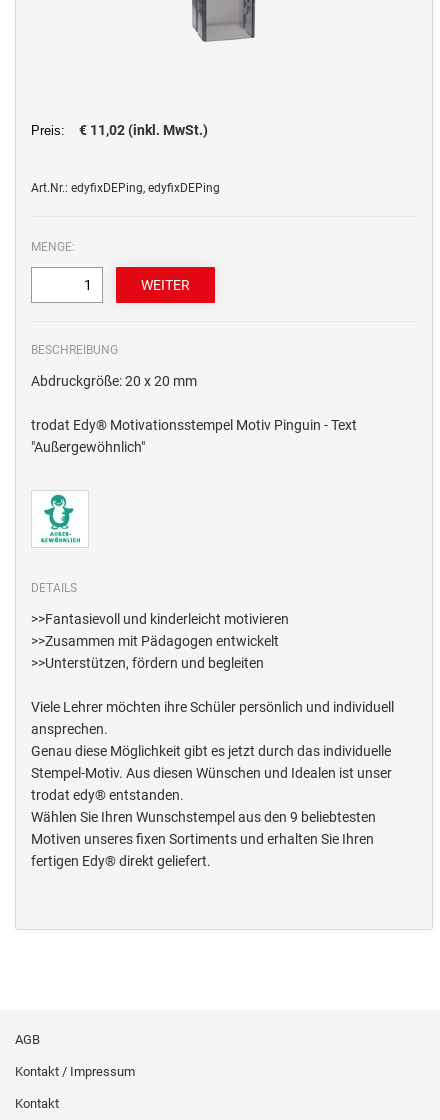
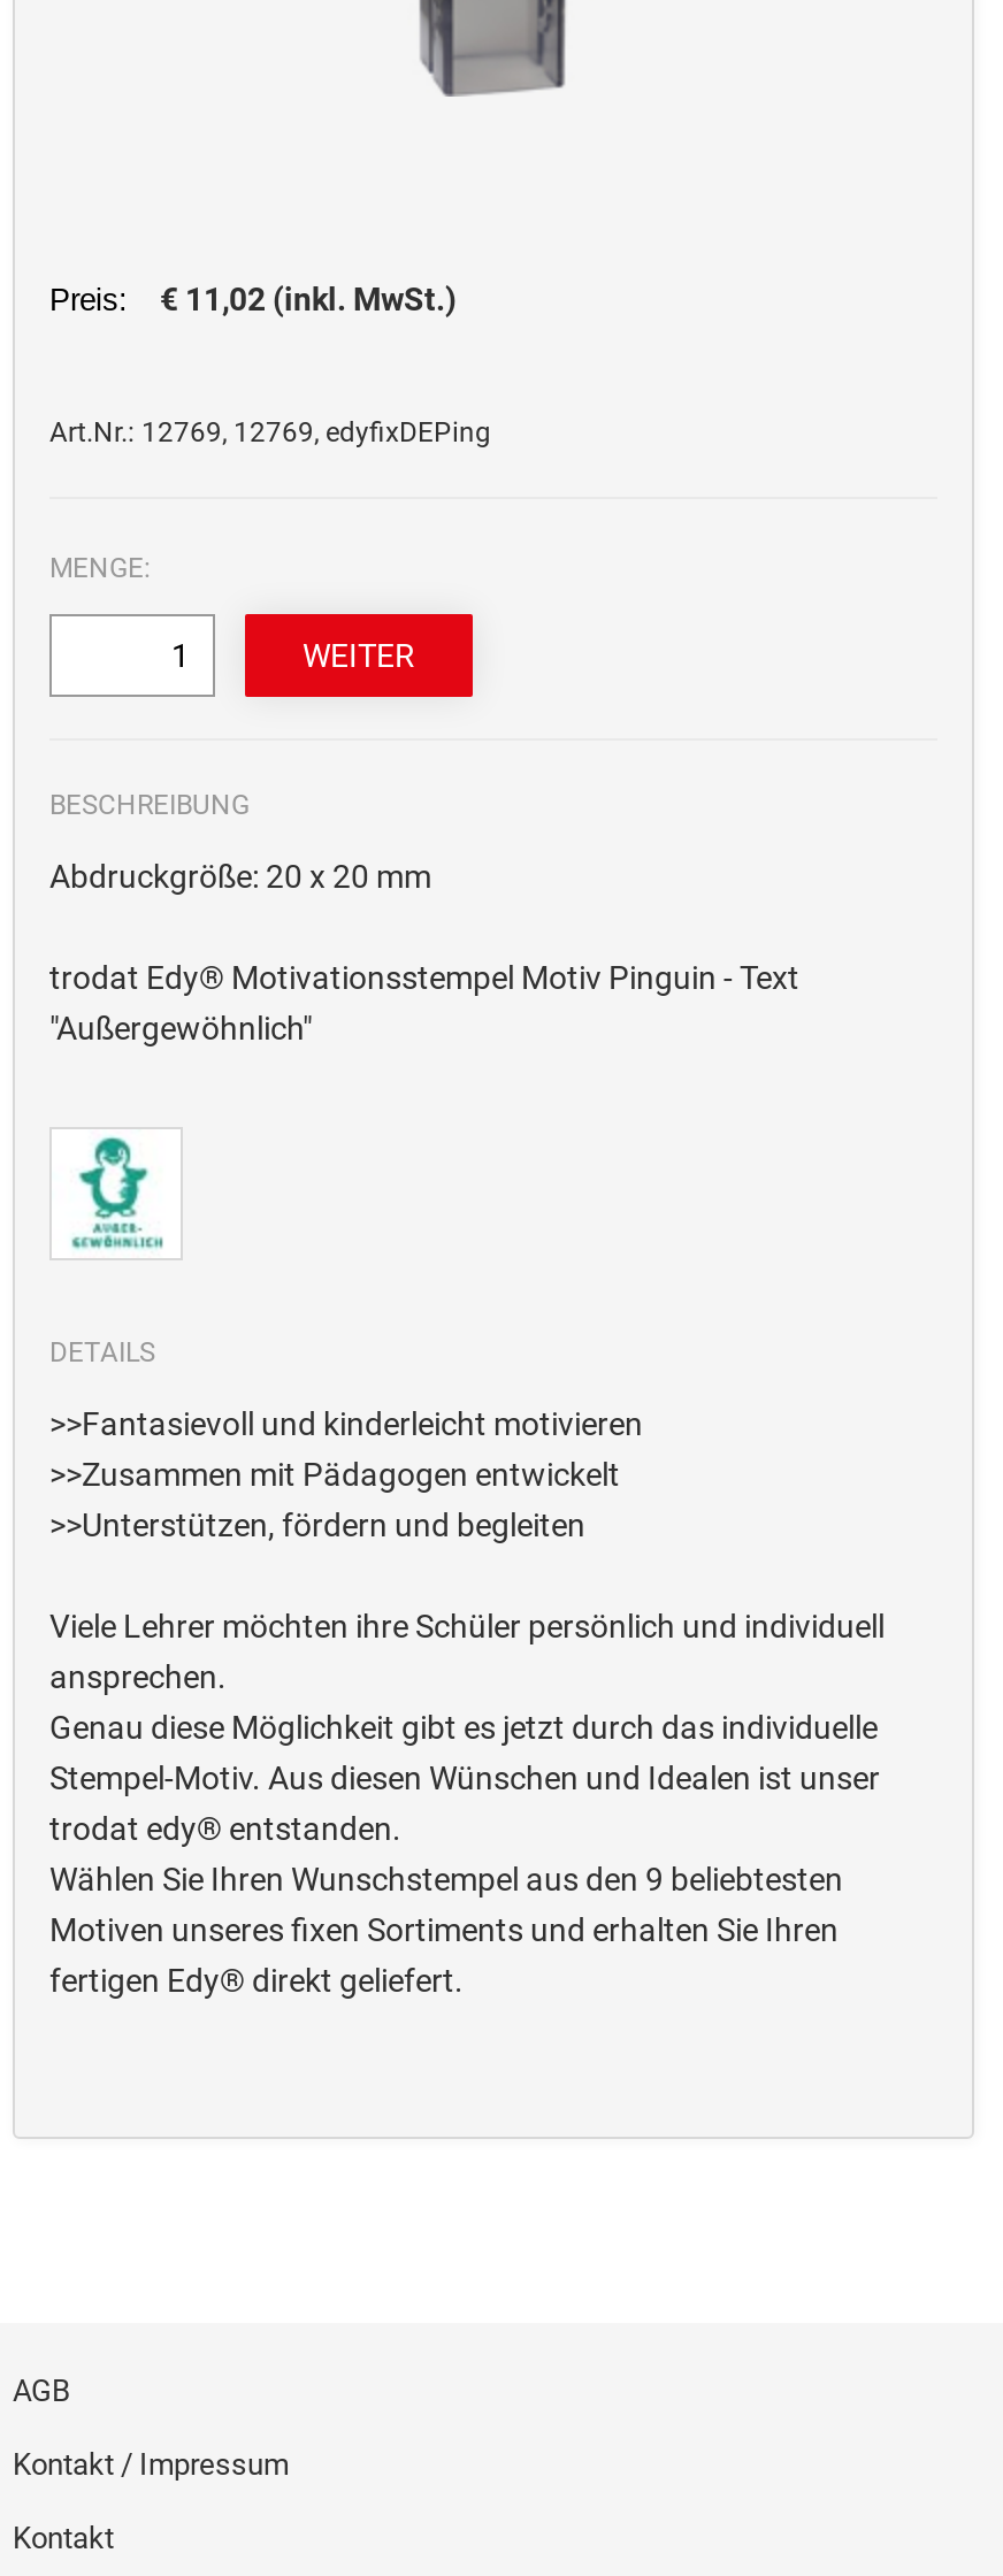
[31,181,220,195] Art.Nr.: edyfixDEPing, edyfixDEPing -> [49,417,491,449] Art.Nr.: 12769, 12769, edyfixDEPing

